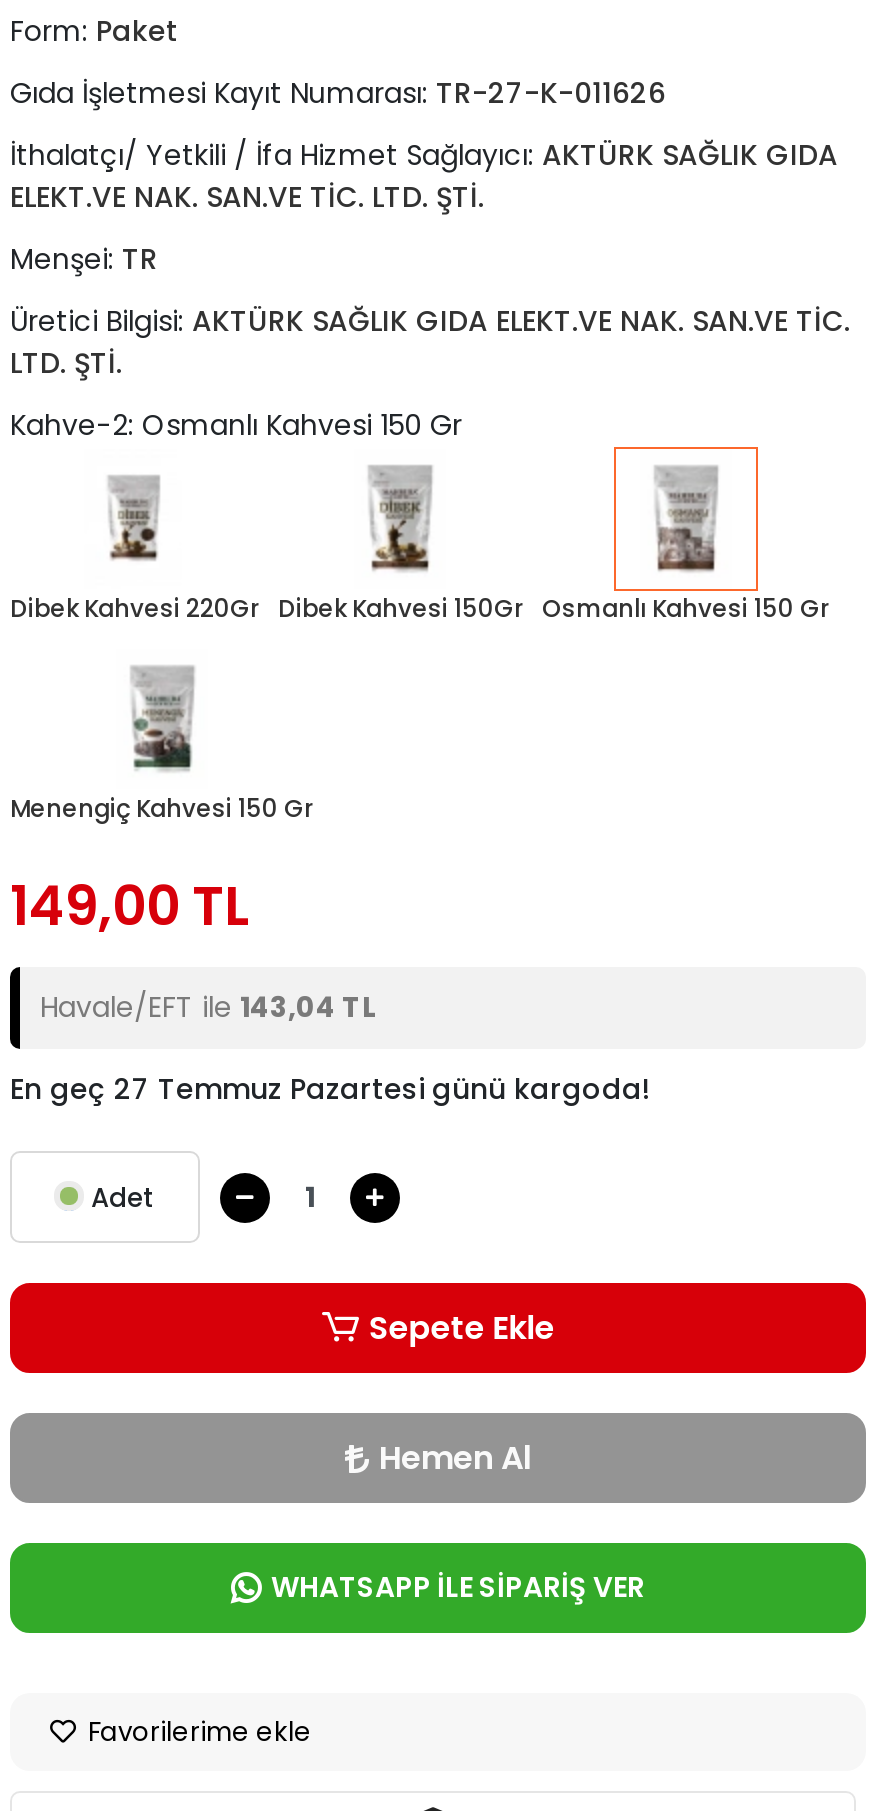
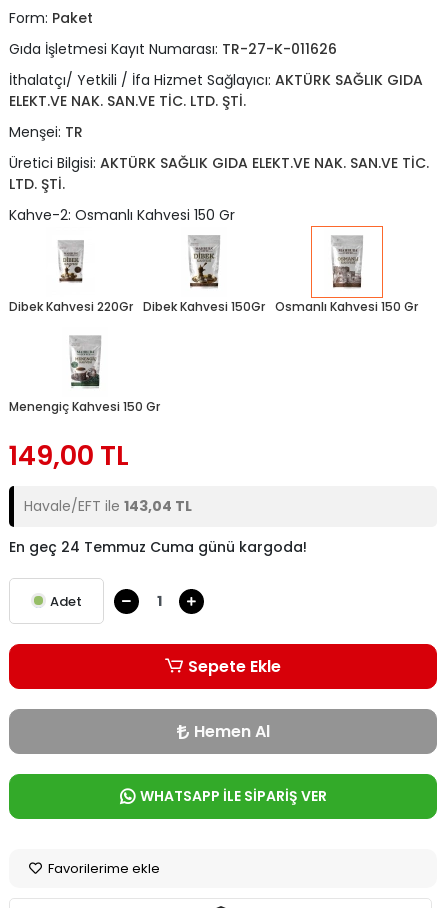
[10,1069,650,1109] En geç 27 Temmuz Pazartesi günü kargoda! -> [9,537,307,557] En geç 24 Temmuz Cuma günü kargoda!

